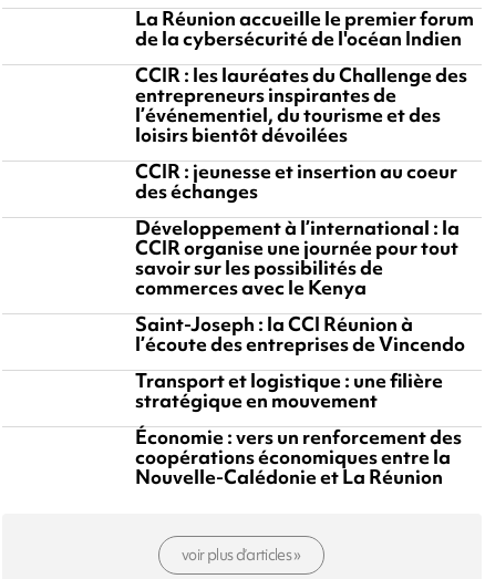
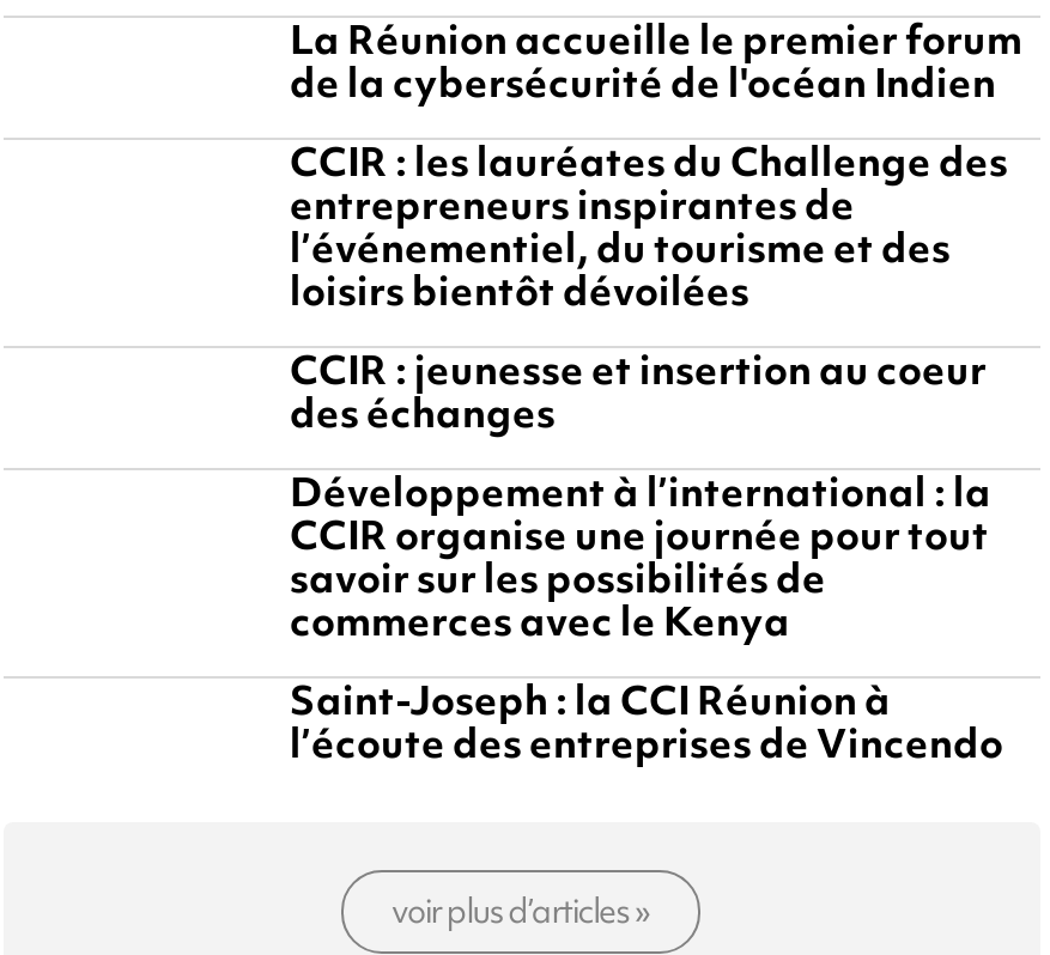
[135,368,461,489] Transport et logistique : une filière | stratégique en mouvement | Économie : vers un renforcement des | coopérations économiques entre la | Nouvelle-Calédonie et La Réunion -> none

